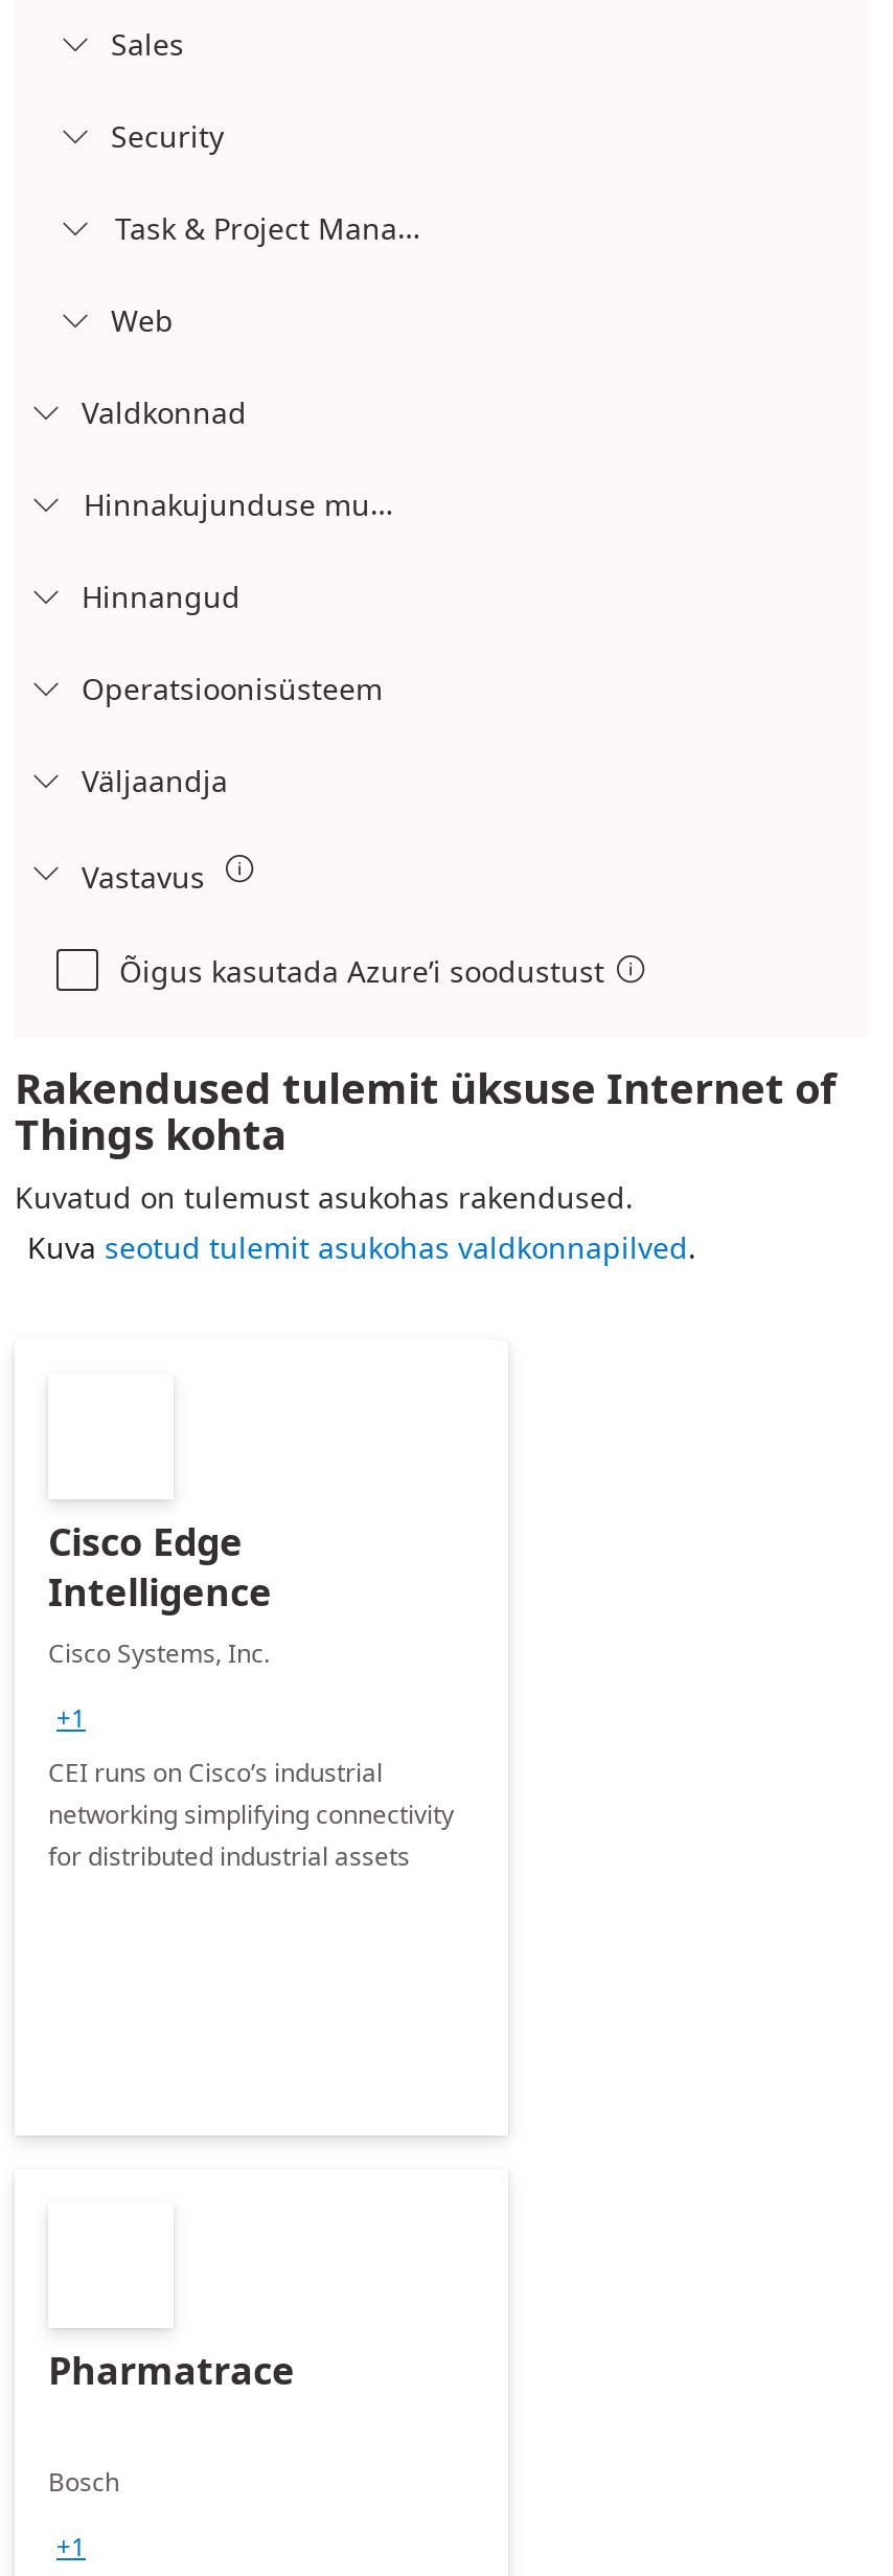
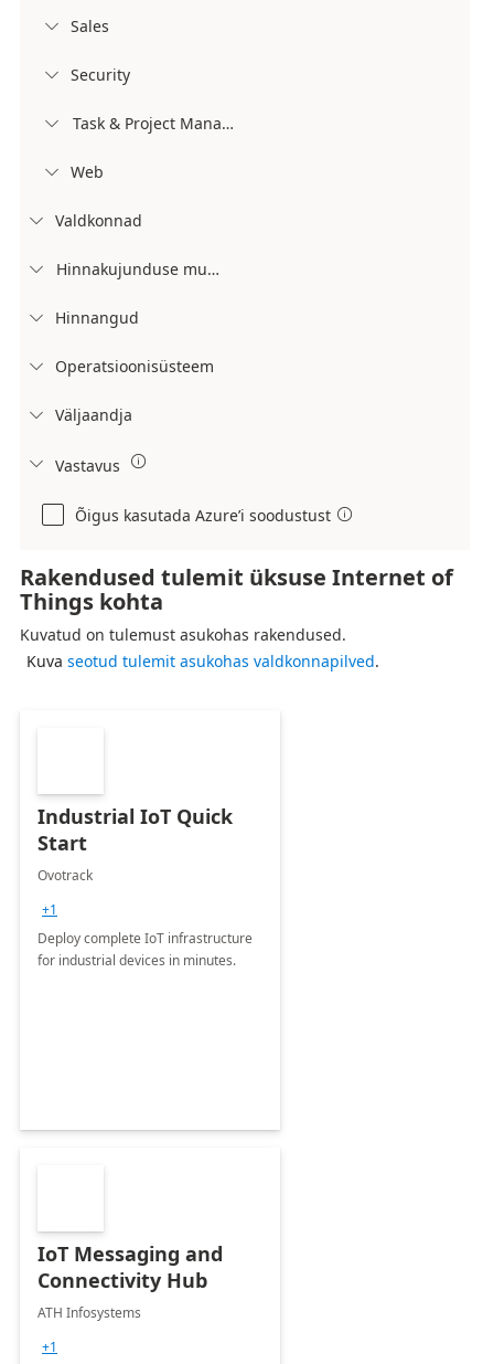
[48,1516,272,1671] Cisco Edge | Intelligence | Cisco Systems, Inc. -> [37,803,233,885] Industrial IoT Quick | Start | Ovotrack
[48,1755,454,1874] CEI runs on Cisco’s industrial | networking simplifying connectivity | for distributed industrial assets -> [37,929,253,970] Deploy complete IoT infrastructure | for industrial devices in minutes.
[48,2345,295,2500] Pharmatrace | Bosch -> [37,1240,223,1322] IoT Messaging and | Connectivity Hub | ATH Infosystems

